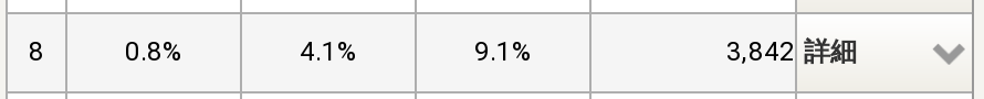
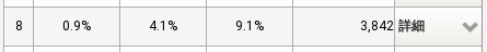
[125,36,182,67] 0.8% -> [62,18,91,33] 0.9%

